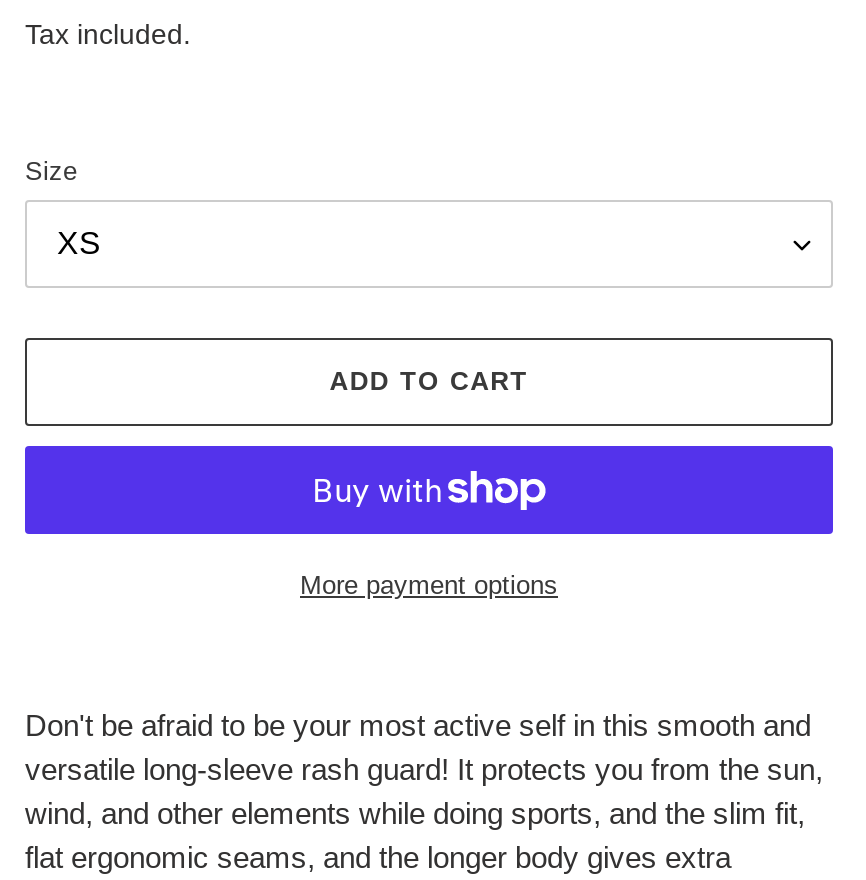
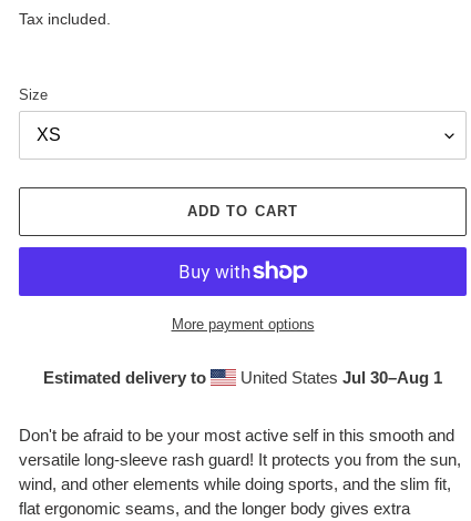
none -> [43,368,442,387] Estimated delivery to | United States Jul 30–Aug 1

